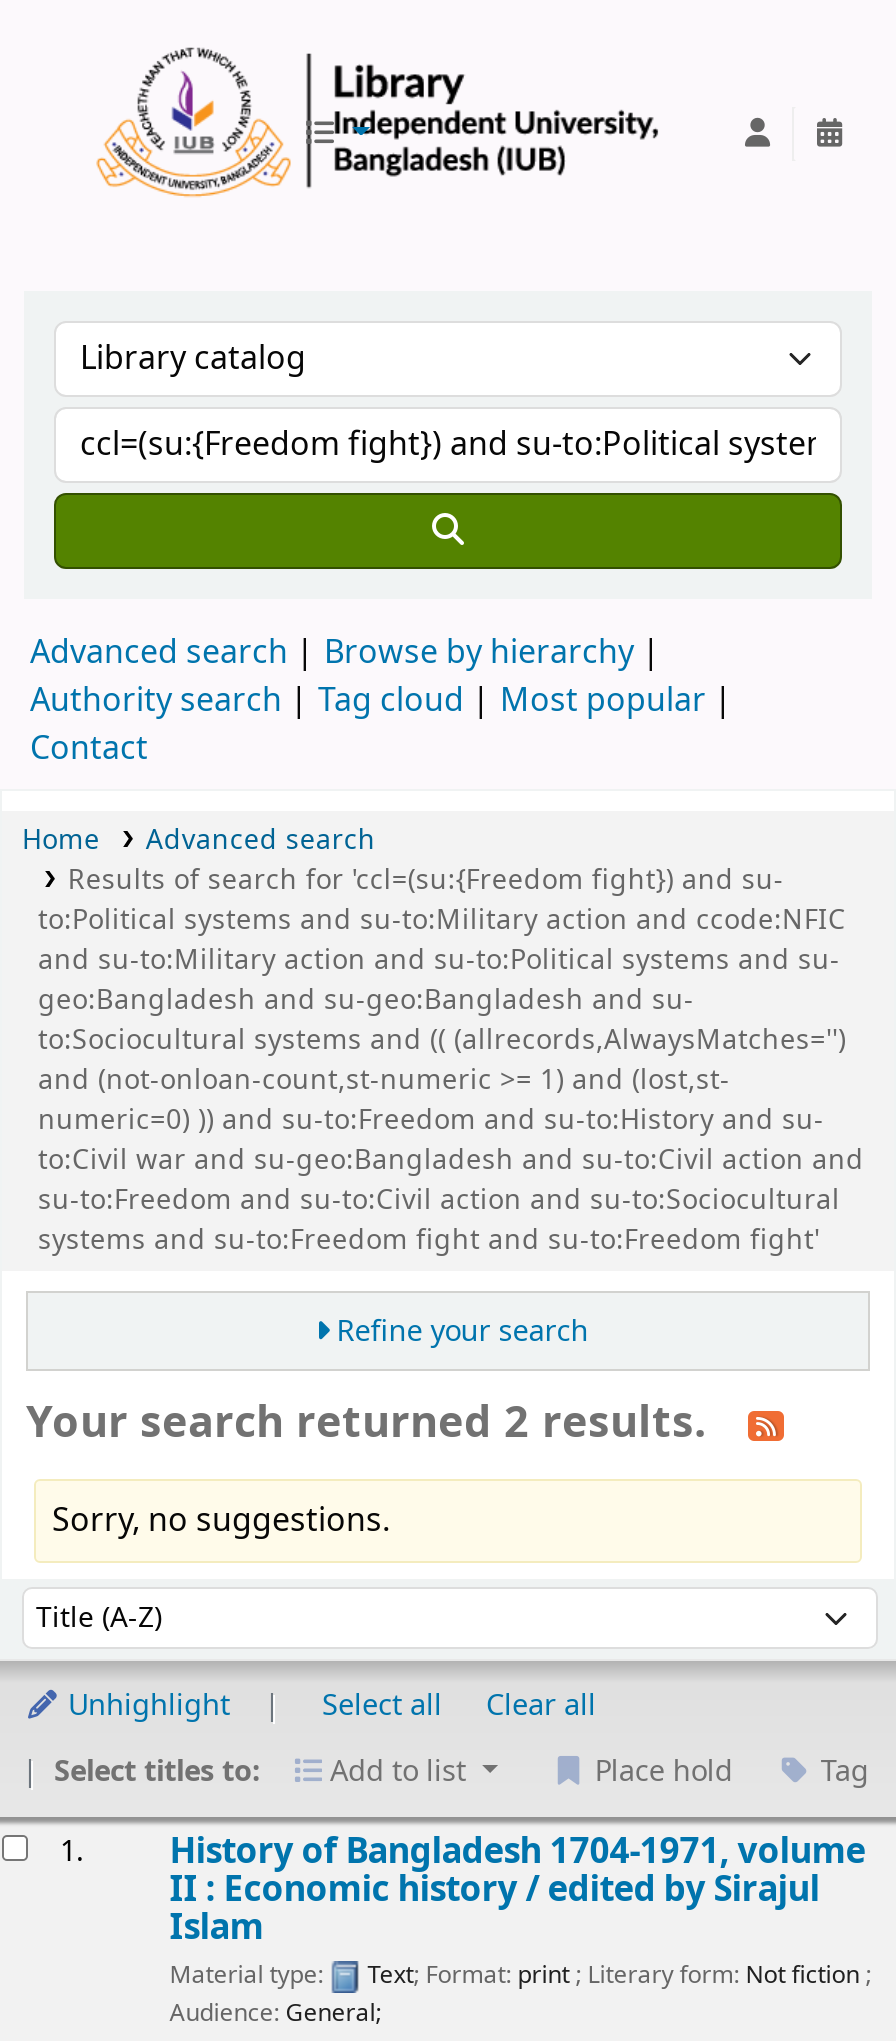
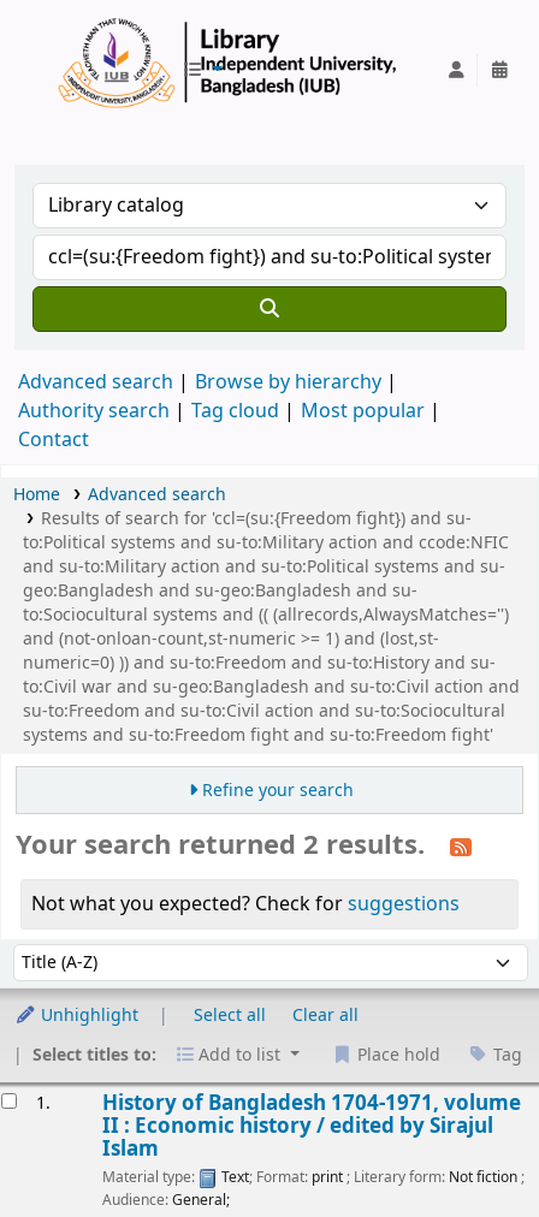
[52,1497,390,1545] Sorry, no suggestions. -> [31,890,460,919] Not what you expected? Check for suggestions

